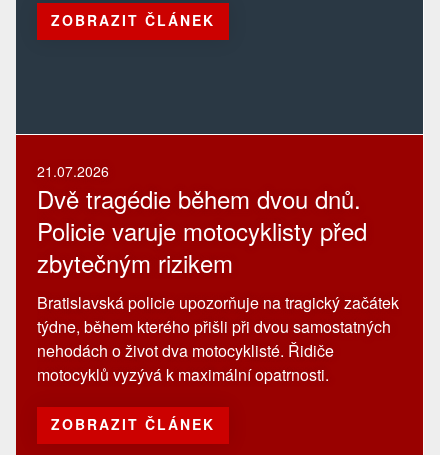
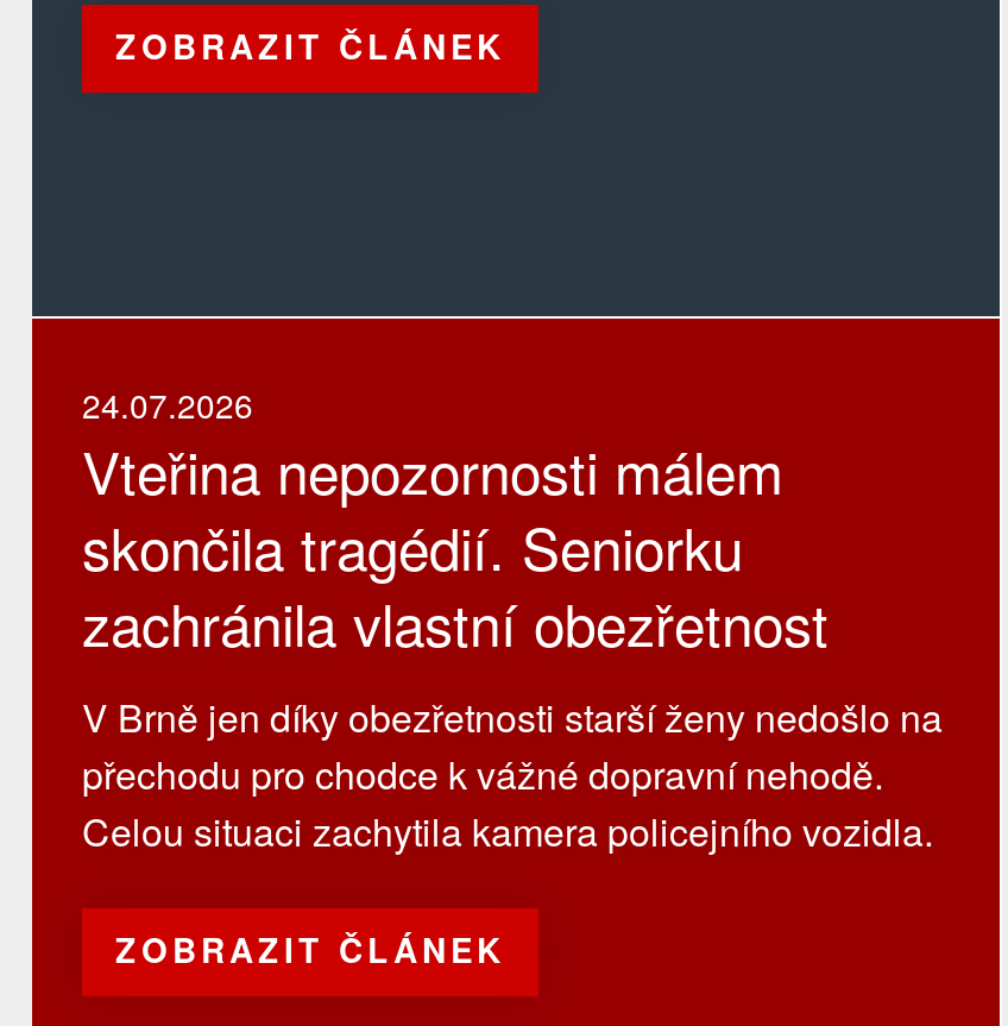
[37,161,399,386] 21.07.2026 | Dvě tragédie během dvou dnů. | Policie varuje motocyklisty před | zbytečným rizikem | Bratislavská policie upozorňuje na tragický začátek | týdne, během kterého přišli při dvou samostatných | nehodách o život dva motocyklisté. Řidiče | motocyklů vyzývá k maximální opatrnosti. -> [82,381,943,859] 24.07.2026 | Vteřina nepozornosti málem | skončila tragédií. Seniorku | zachránila vlastní obezřetnost | V Brně jen díky obezřetnosti starší ženy nedošlo na | přechodu pro chodce k vážné dopravní nehodě. | Celou situaci zachytila kamera policejního vozidla.

